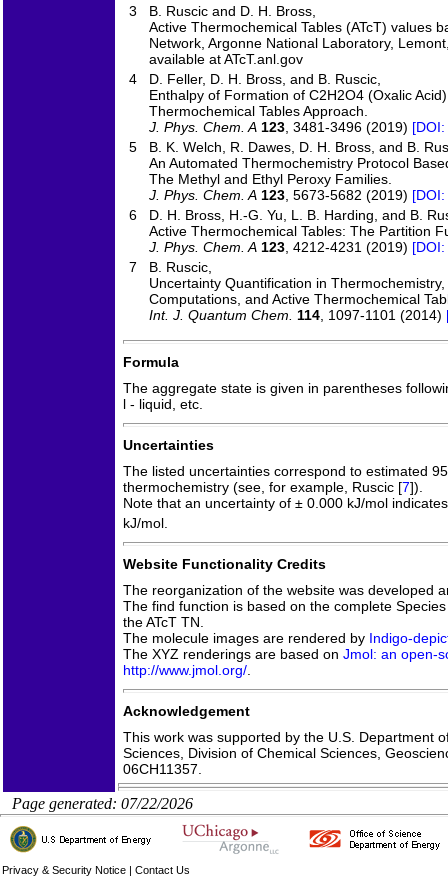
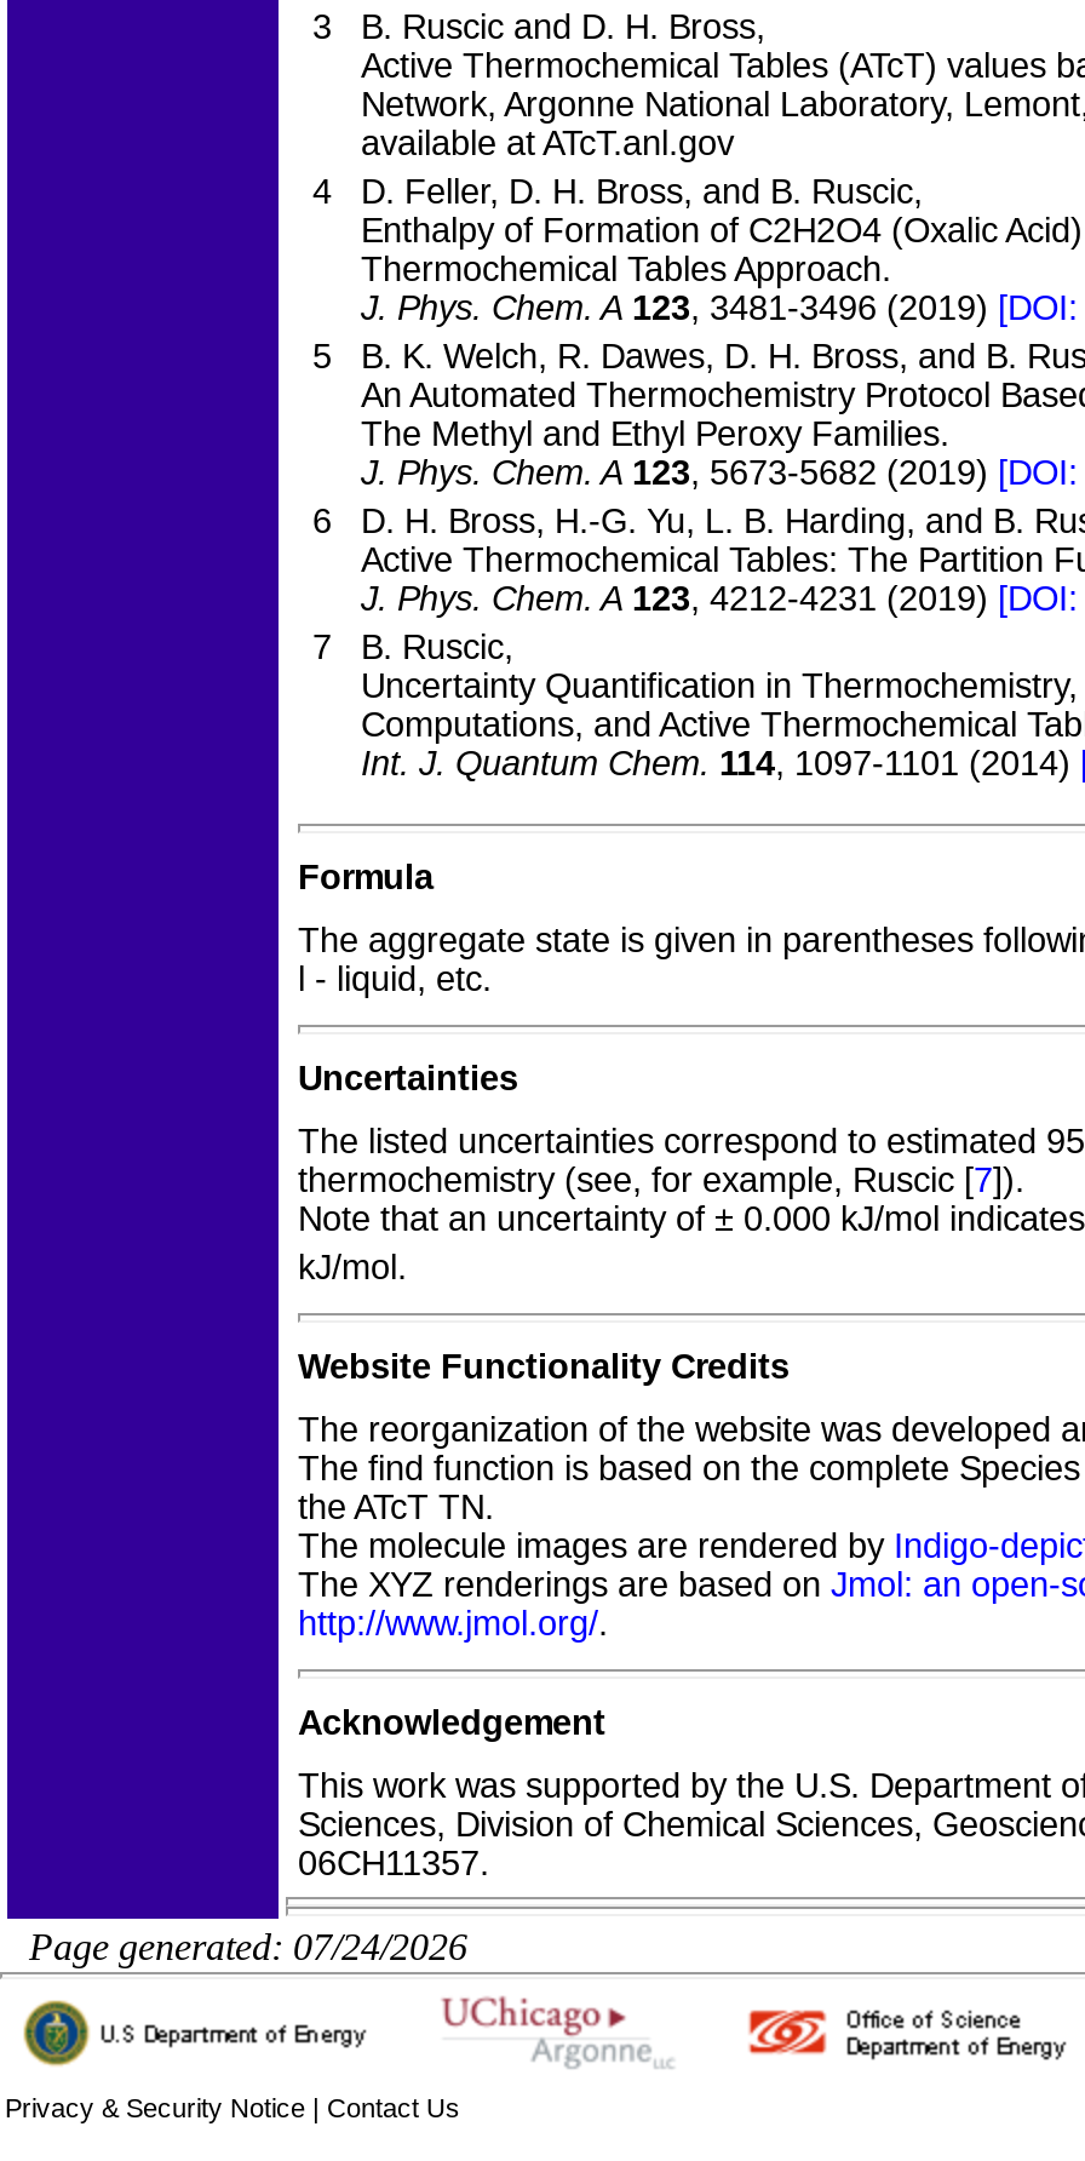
[12,795,193,812] Page generated: 07/22/2026 -> [29,1926,467,1967] Page generated: 07/24/2026

